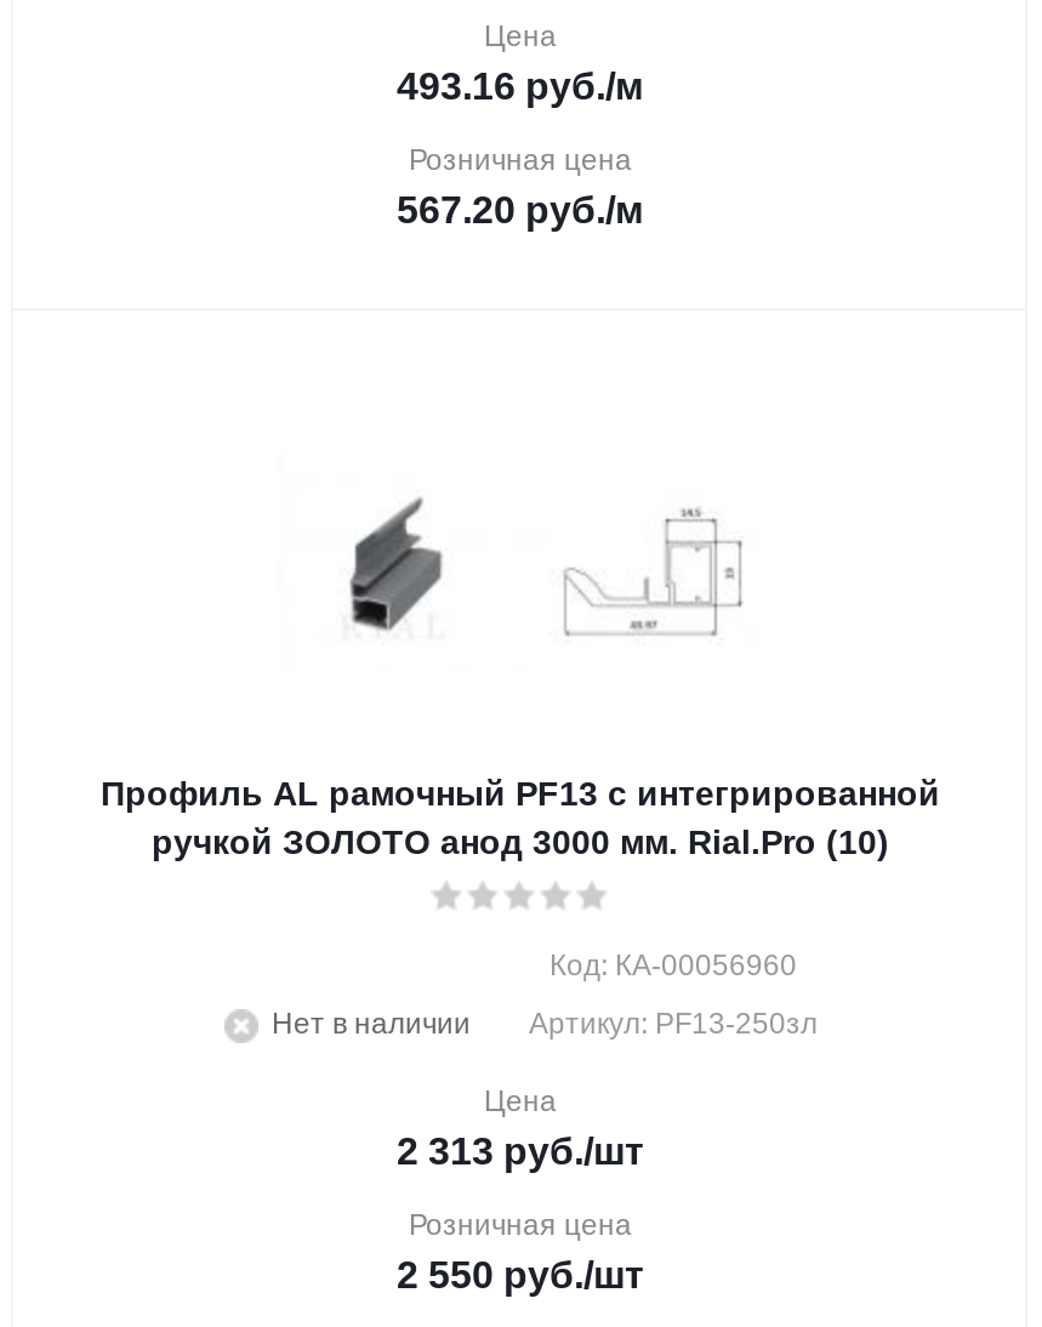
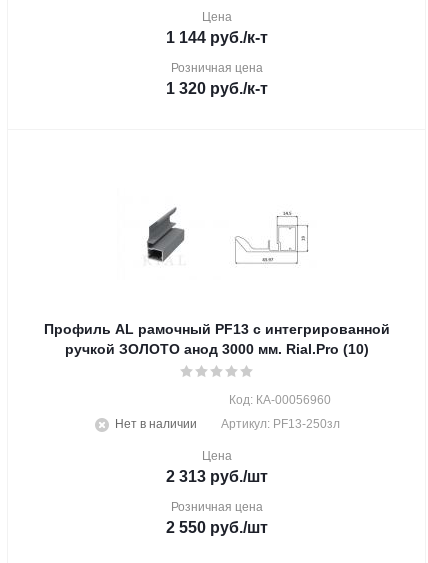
[397,66,644,107] 493.16 руб./м -> [166,29,268,46] 1 144 руб./к-т
[397,189,644,230] 567.20 руб./м -> [166,80,268,97] 1 320 руб./к-т

